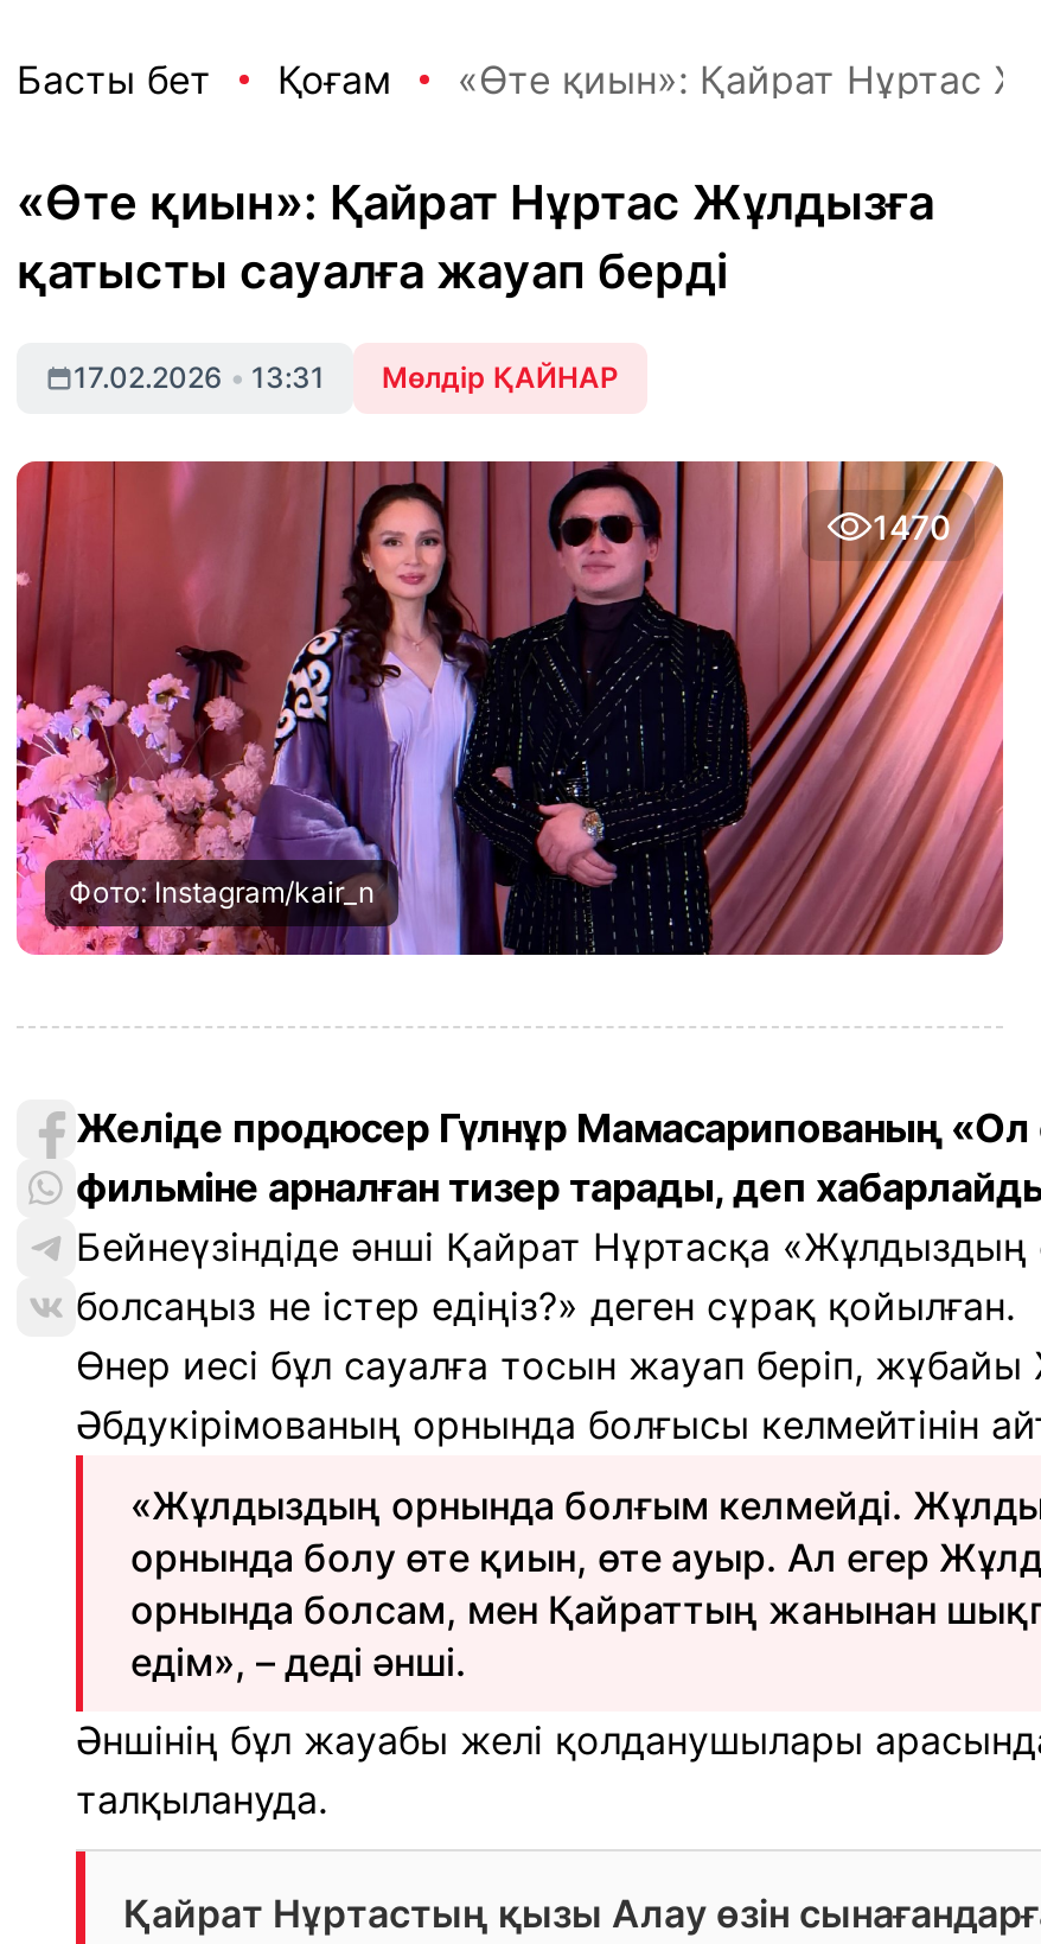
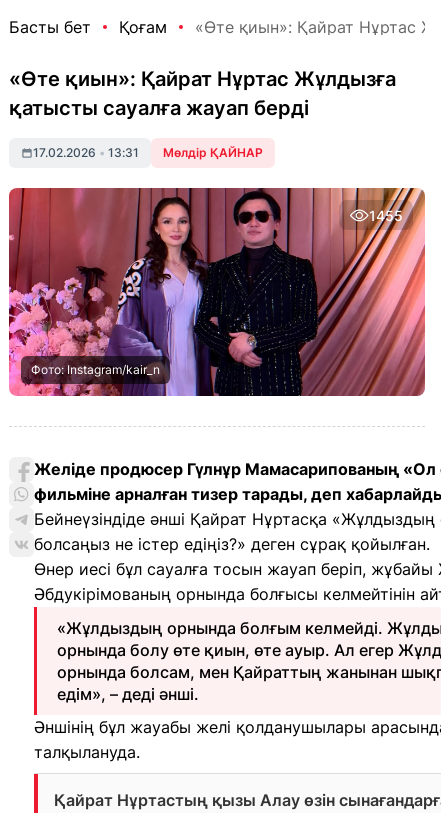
[873,505,951,546] 1470 -> [369,206,403,223] 1455

